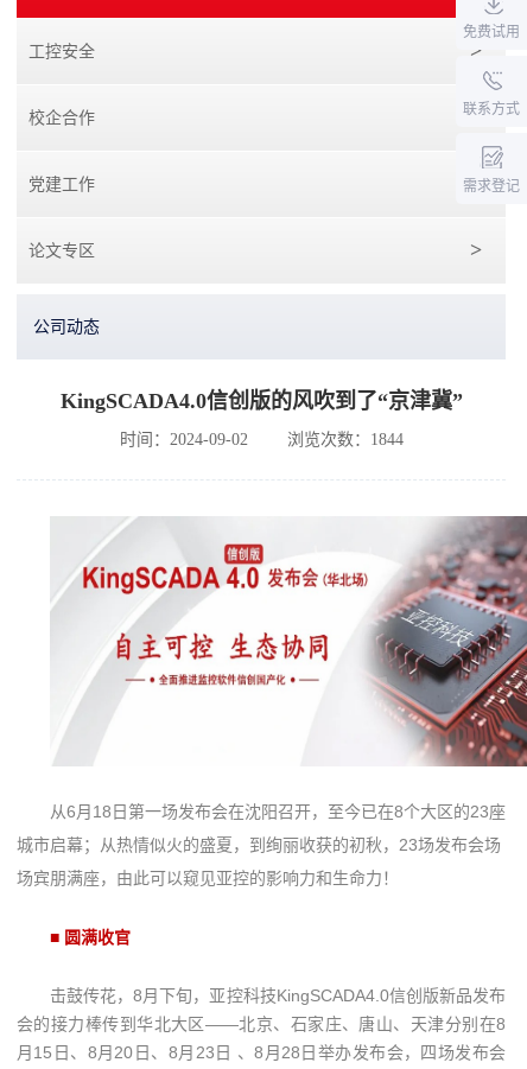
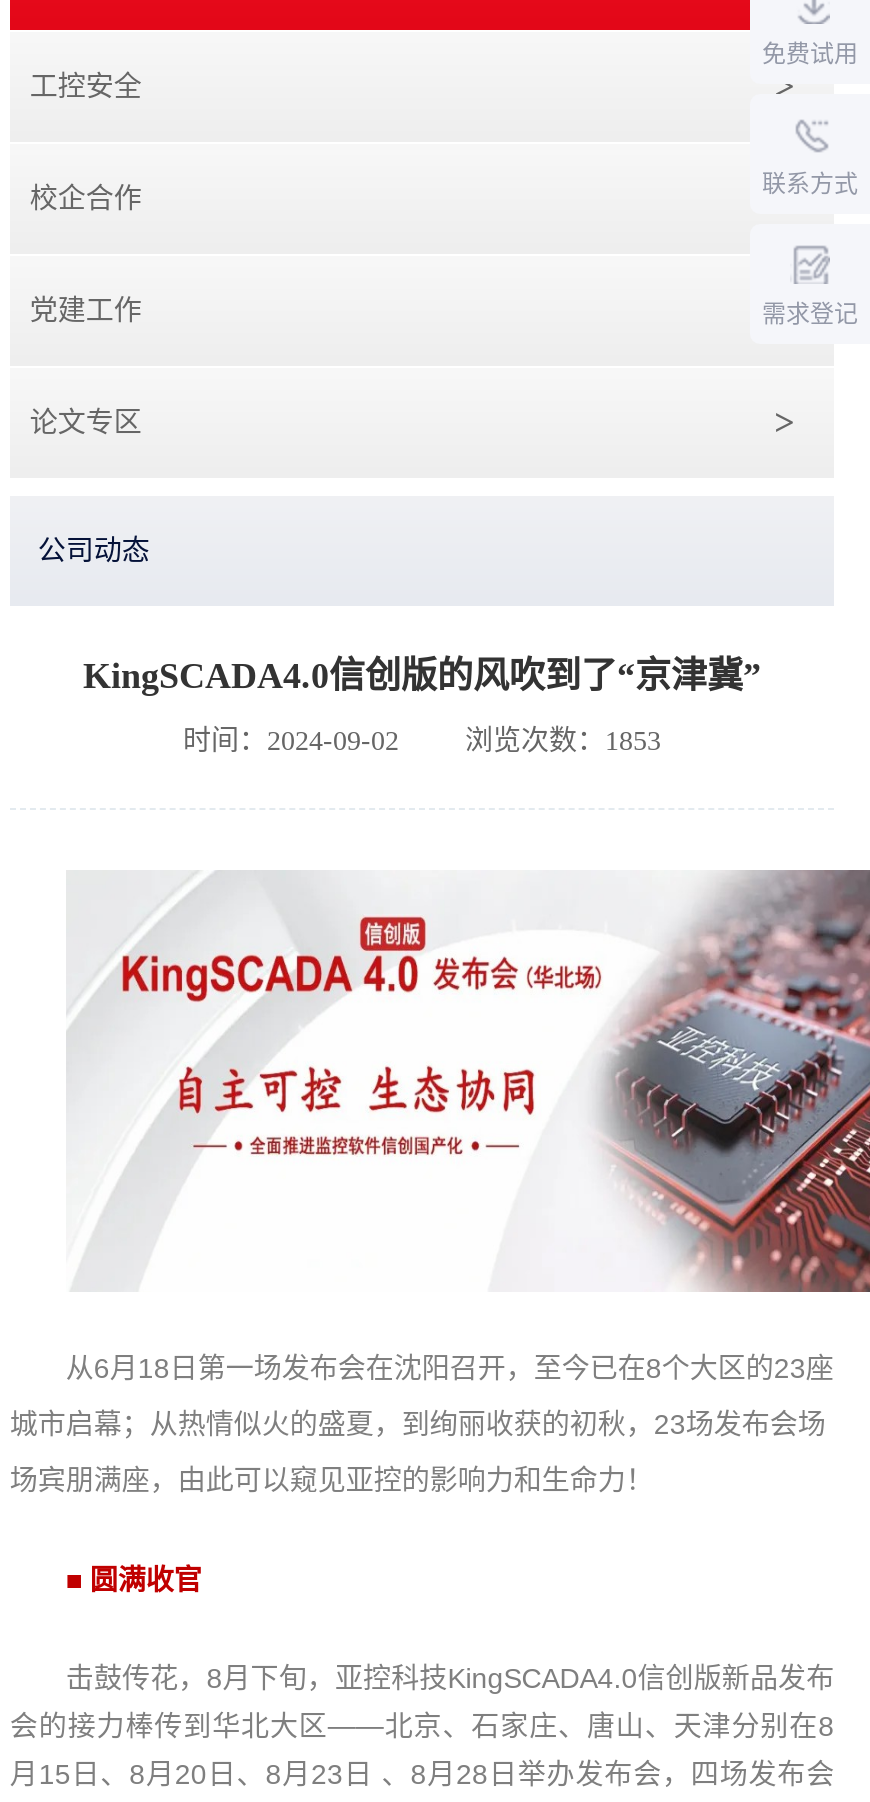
[287,431,403,449] 浏览次数：1844 -> [465,727,661,757] 浏览次数：1853

